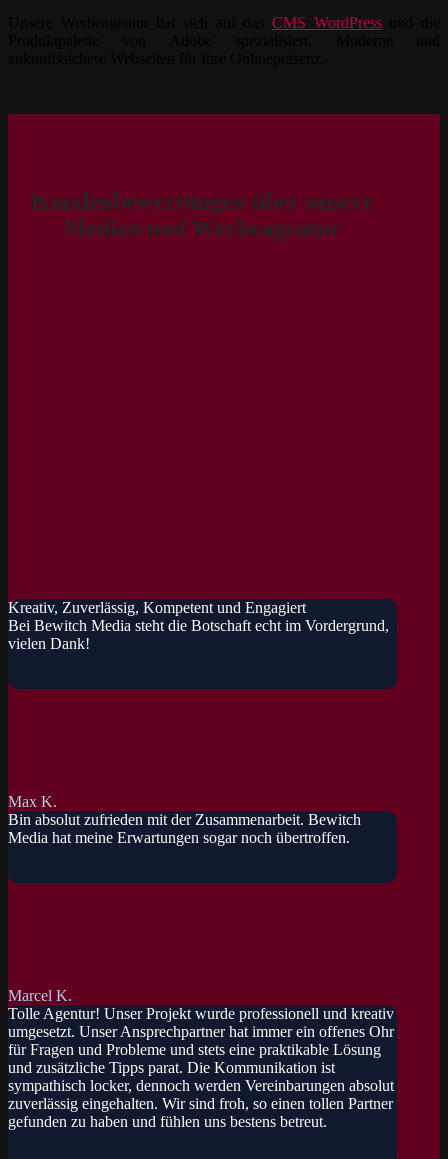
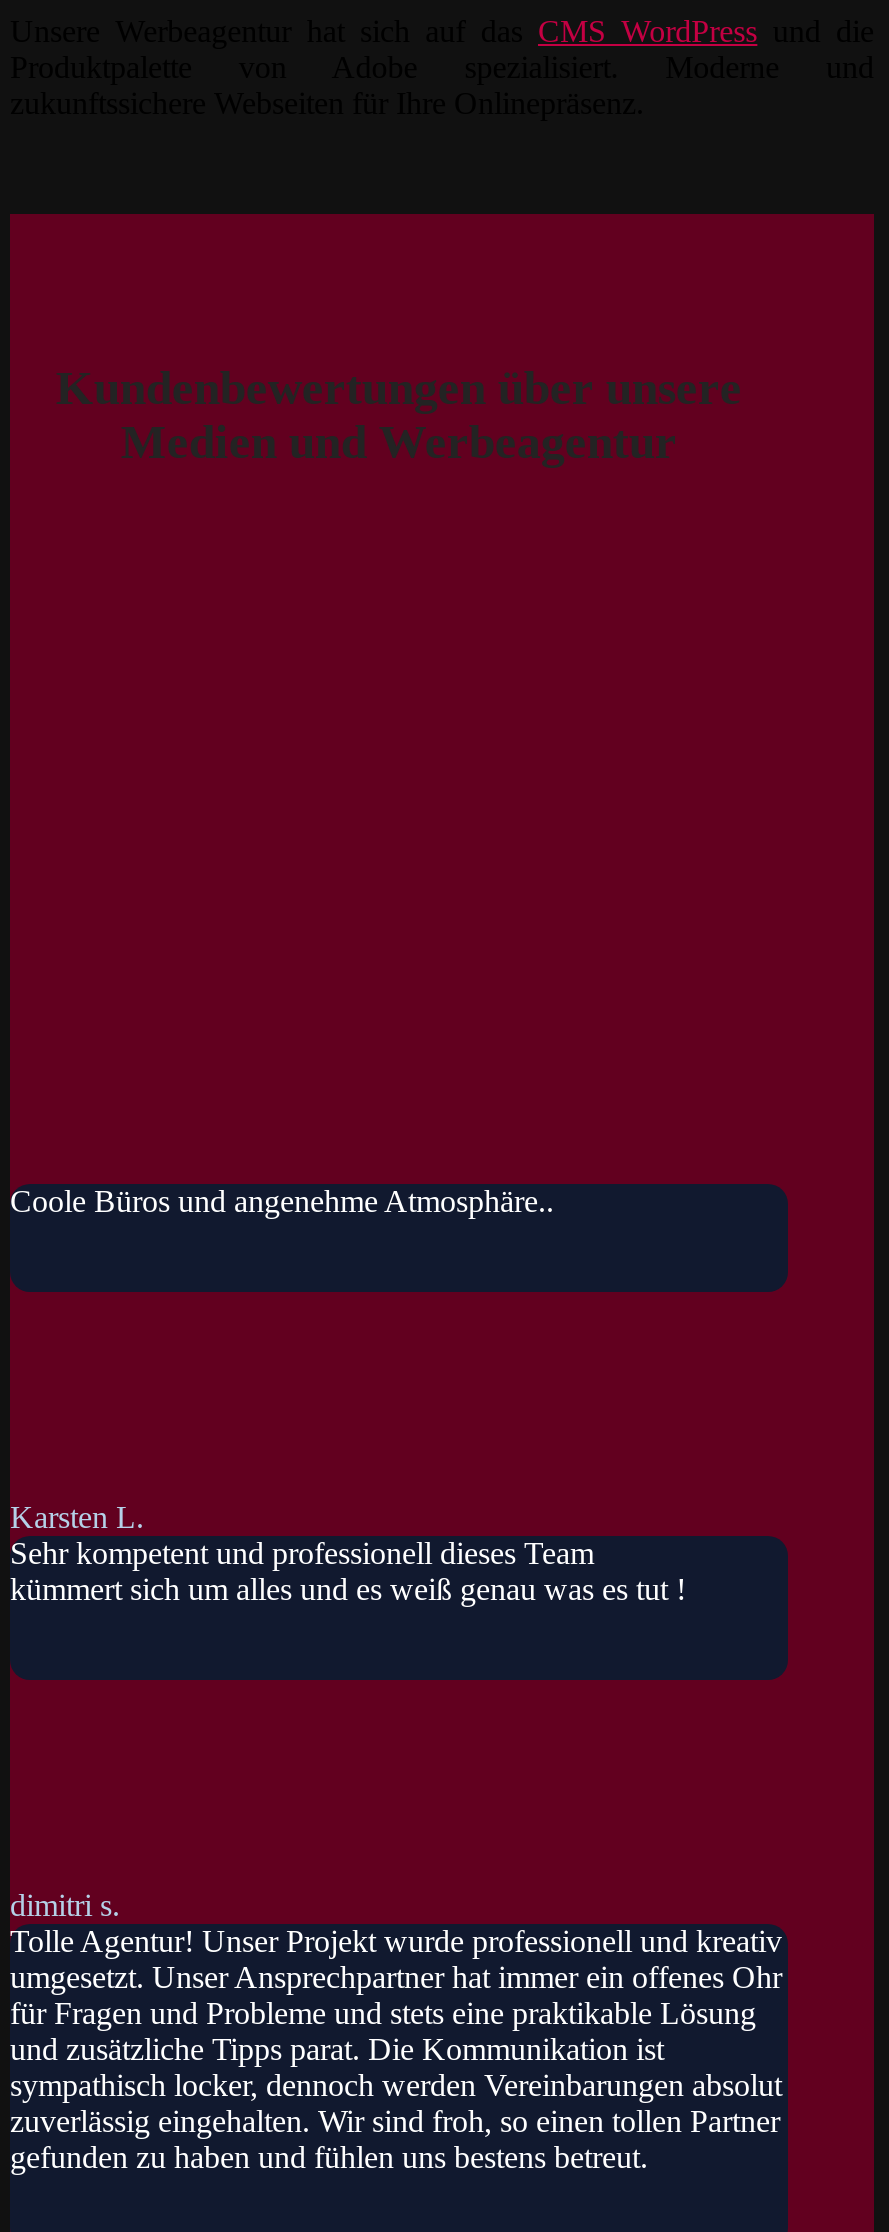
[8,599,389,652] Kreativ, Zuverlässig, Kompetent und Engagiert | Bei Bewitch Media steht die Botschaft echt im Vordergrund, | vielen Dank! -> [10,1184,554,1218] Coole Büros und angenehme Atmosphäre..
[8,793,361,846] Max K. | Bin absolut zufrieden mit der Zusammenarbeit. Bewitch | Media hat meine Erwartungen sogar noch übertroffen. -> [10,1500,686,1606] Karsten L. | Sehr kompetent und professionell dieses Team | kümmert sich um alles und es weiß genau was es tut !
[8,987,72,1004] Marcel K. -> [10,1888,120,1922] dimitri s.

